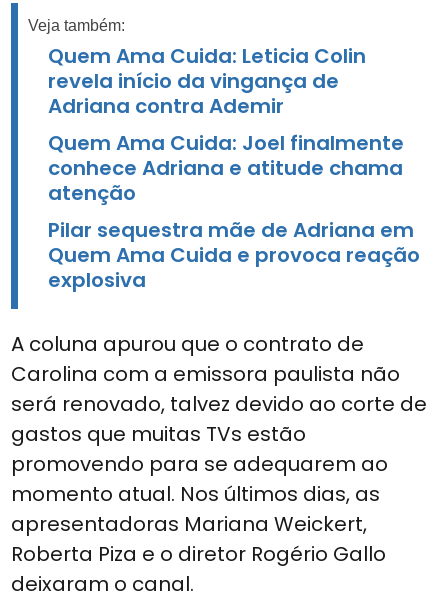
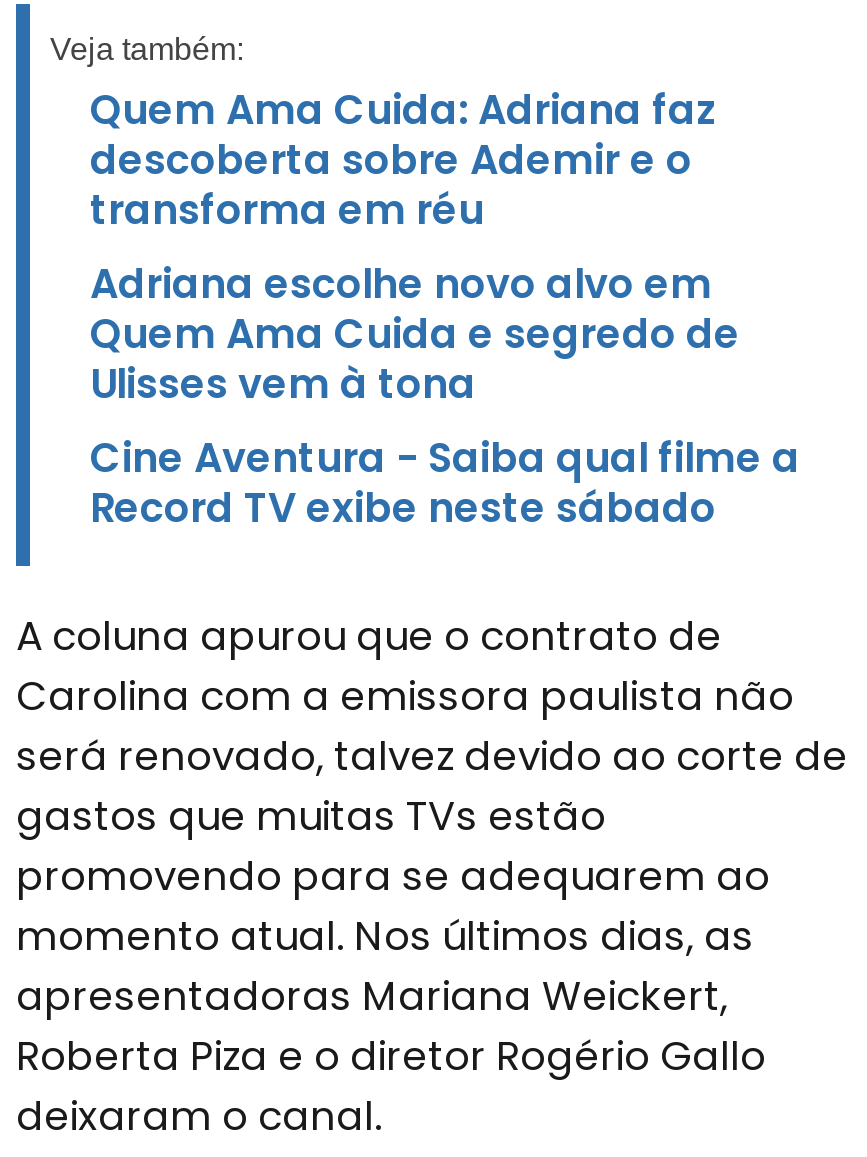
[48,42,420,294] Quem Ama Cuida: Leticia Colin | revela início da vingança de | Adriana contra Ademir | Quem Ama Cuida: Joel finalmente | conhece Adriana e atitude chama | atenção | Pilar sequestra mãe de Adriana em | Quem Ama Cuida e provoca reação | explosiva -> [90,82,800,536] Quem Ama Cuida: Adriana faz | descoberta sobre Ademir e o | transforma em réu | Adriana escolhe novo alvo em | Quem Ama Cuida e segredo de | Ulisses vem à tona | Cine Aventura - Saiba qual filme a | Record TV exibe neste sábado

